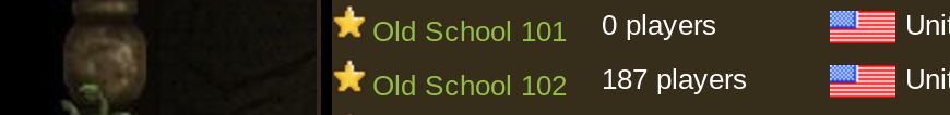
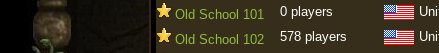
[372,63,748,102] Old School 102 187 players -> [174,29,346,47] Old School 102 578 players

